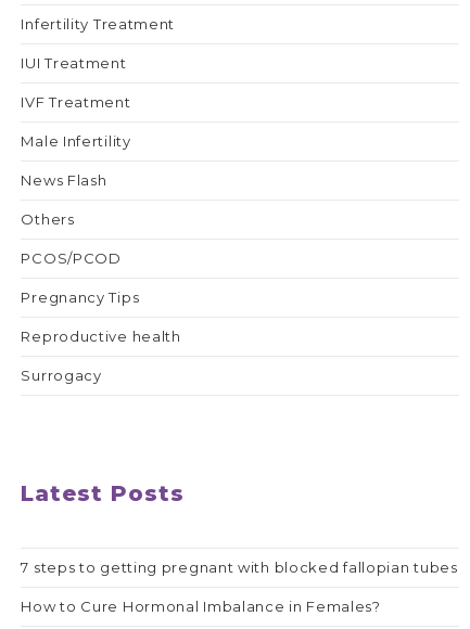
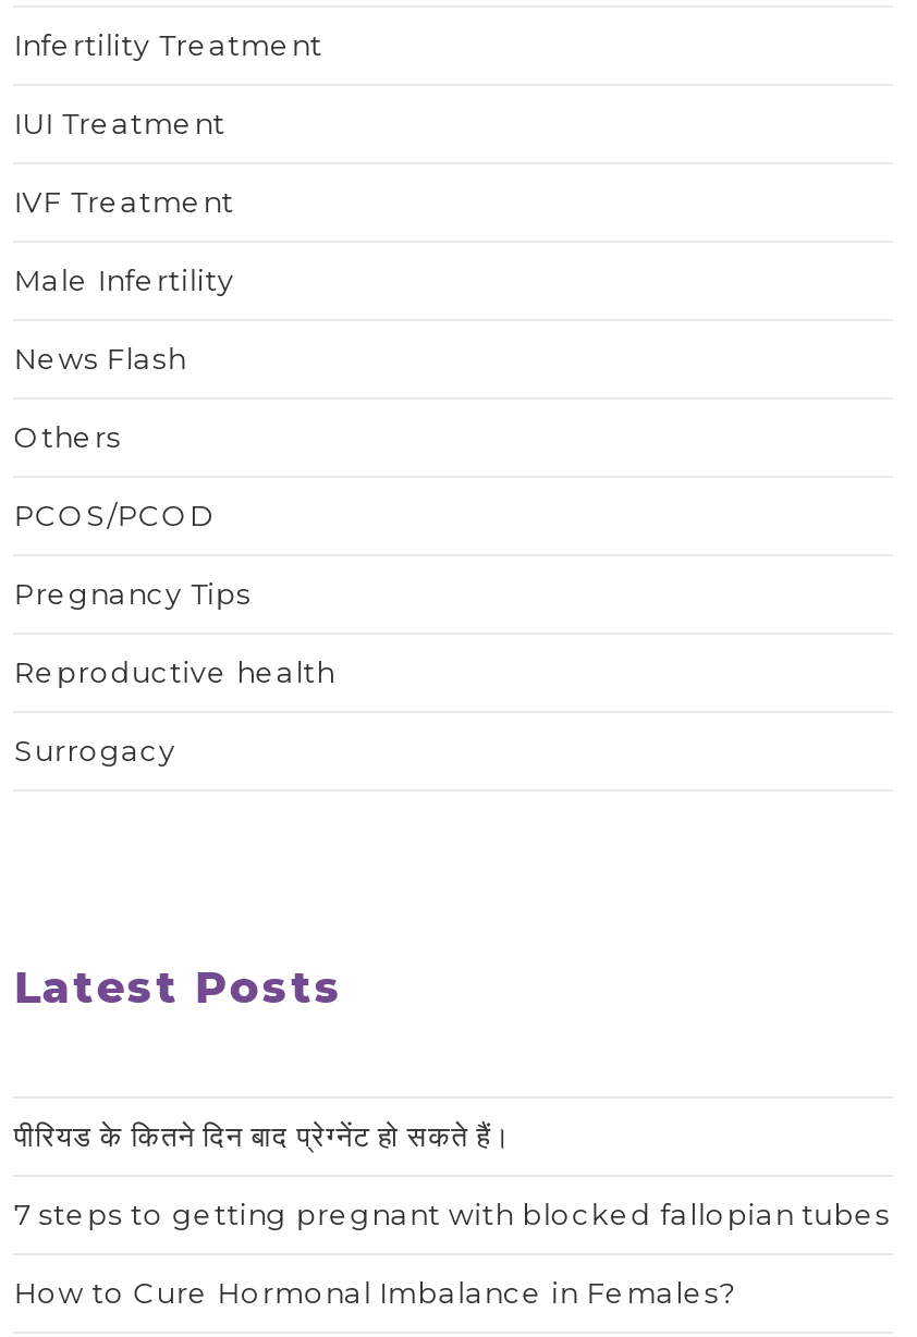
none -> [14,1119,512,1153] पीरियड के कितने दिन बाद प्रेग्नेंट हो सकते हैं।

